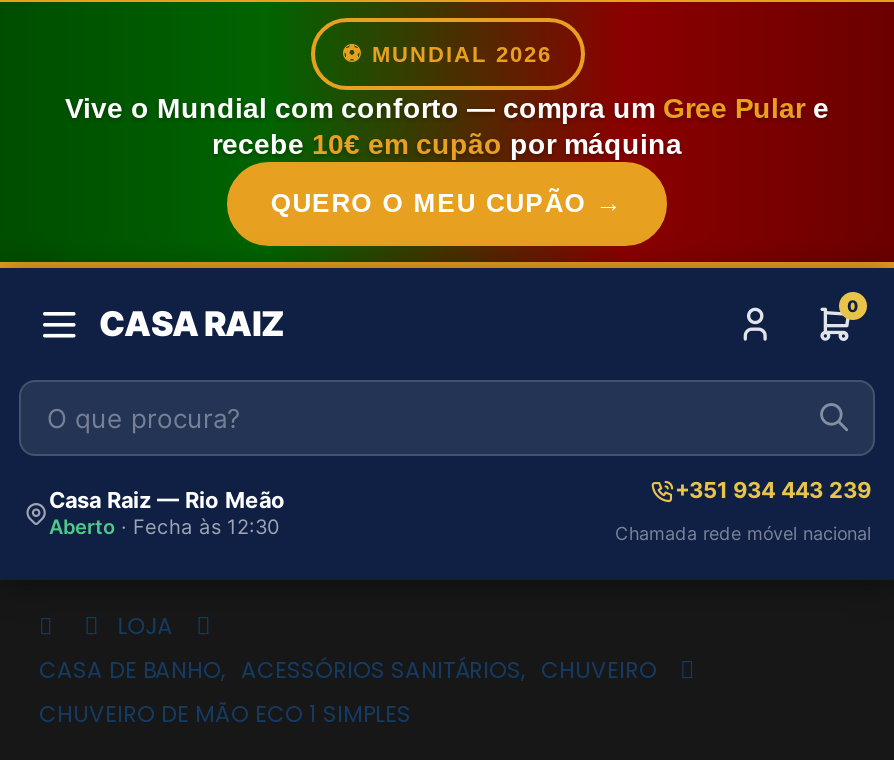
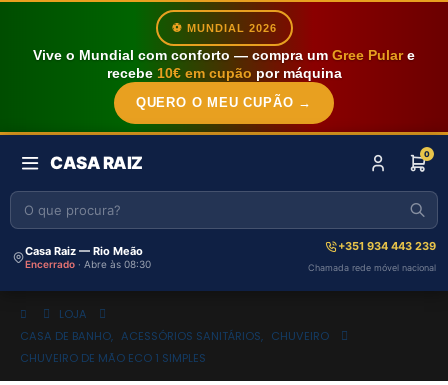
[49,513,279,537] Aberto · Fecha às 12:30 -> [25,257,151,269] Encerrado · Abre às 08:30

